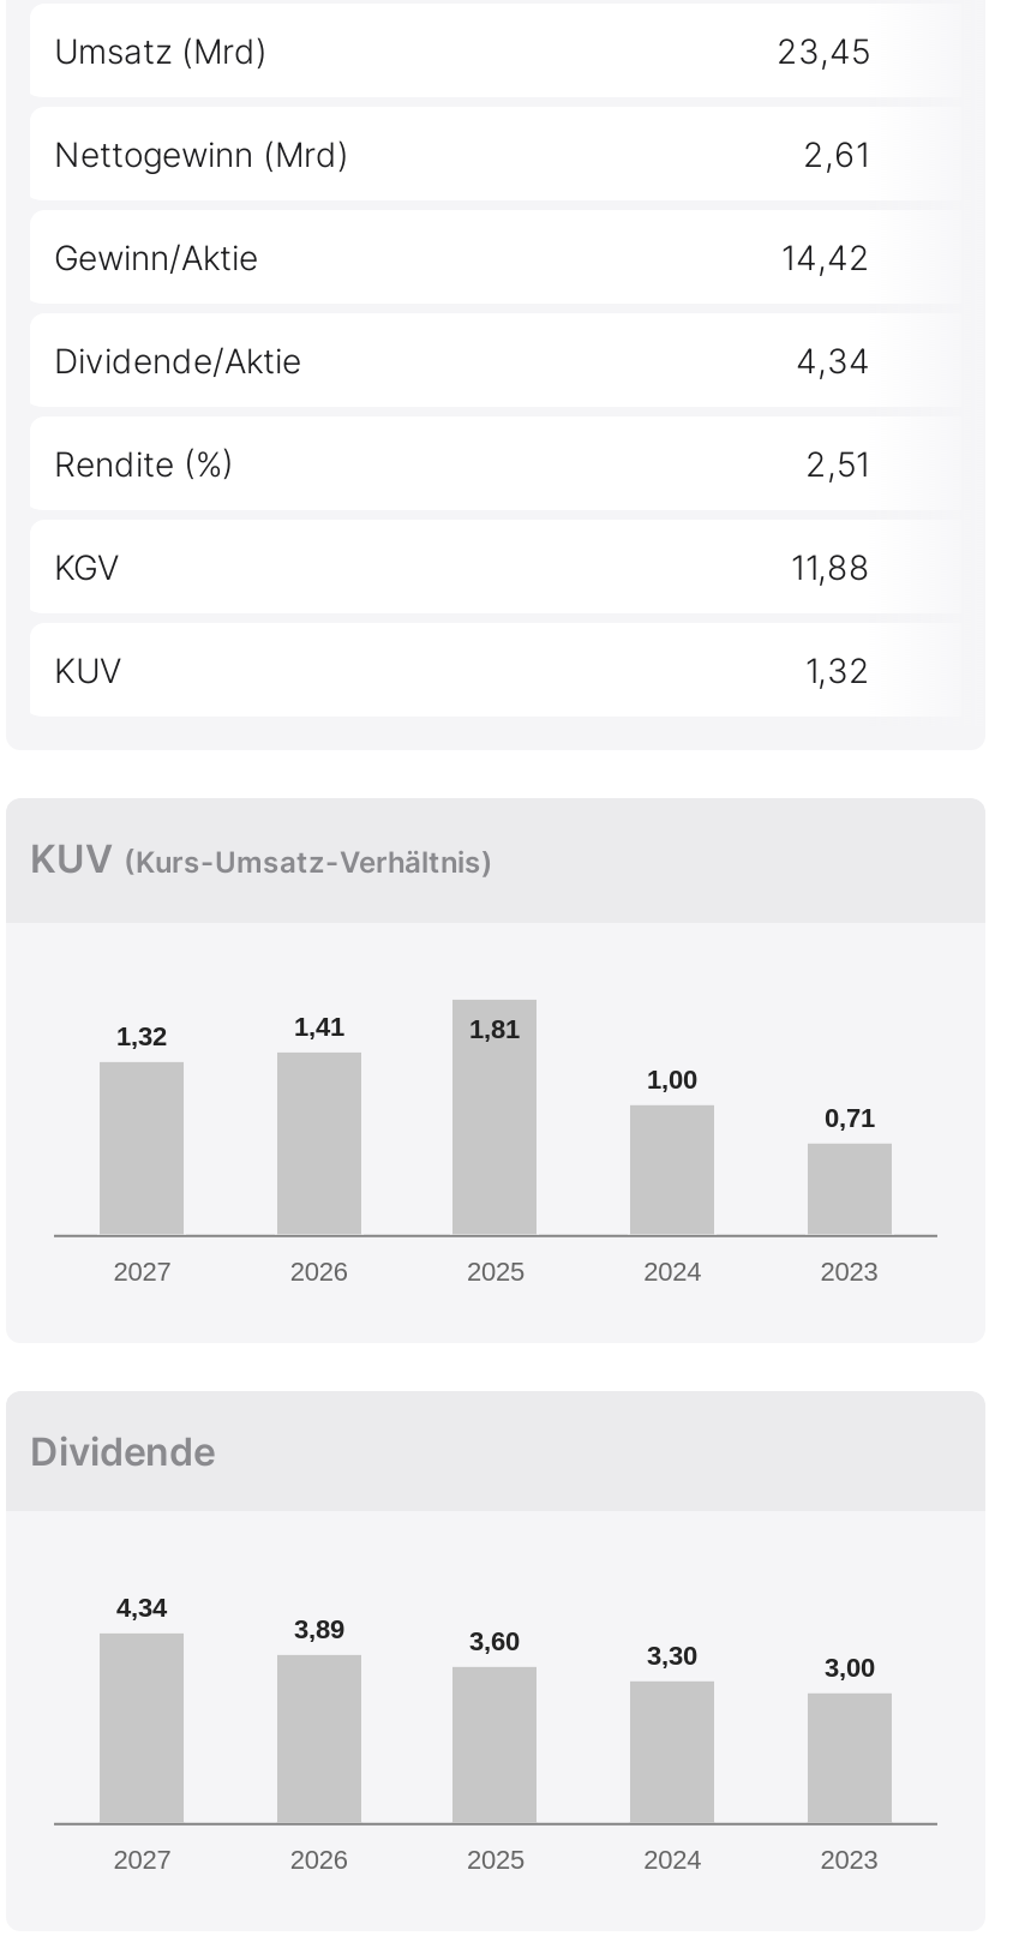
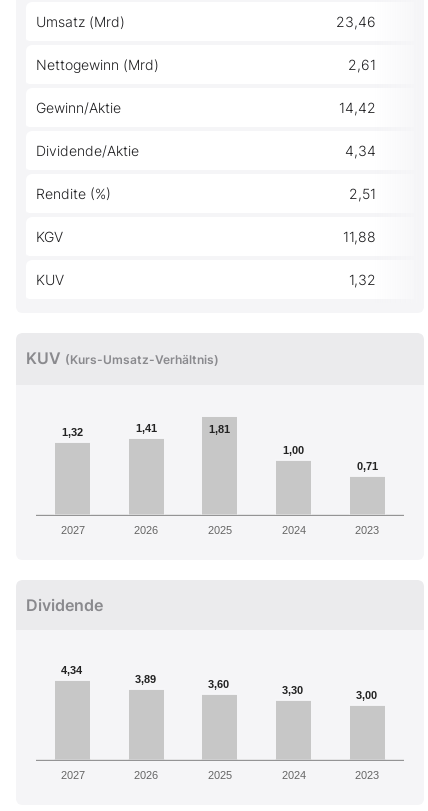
[777,29,870,70] 23,45 -> [336,13,376,30] 23,46

